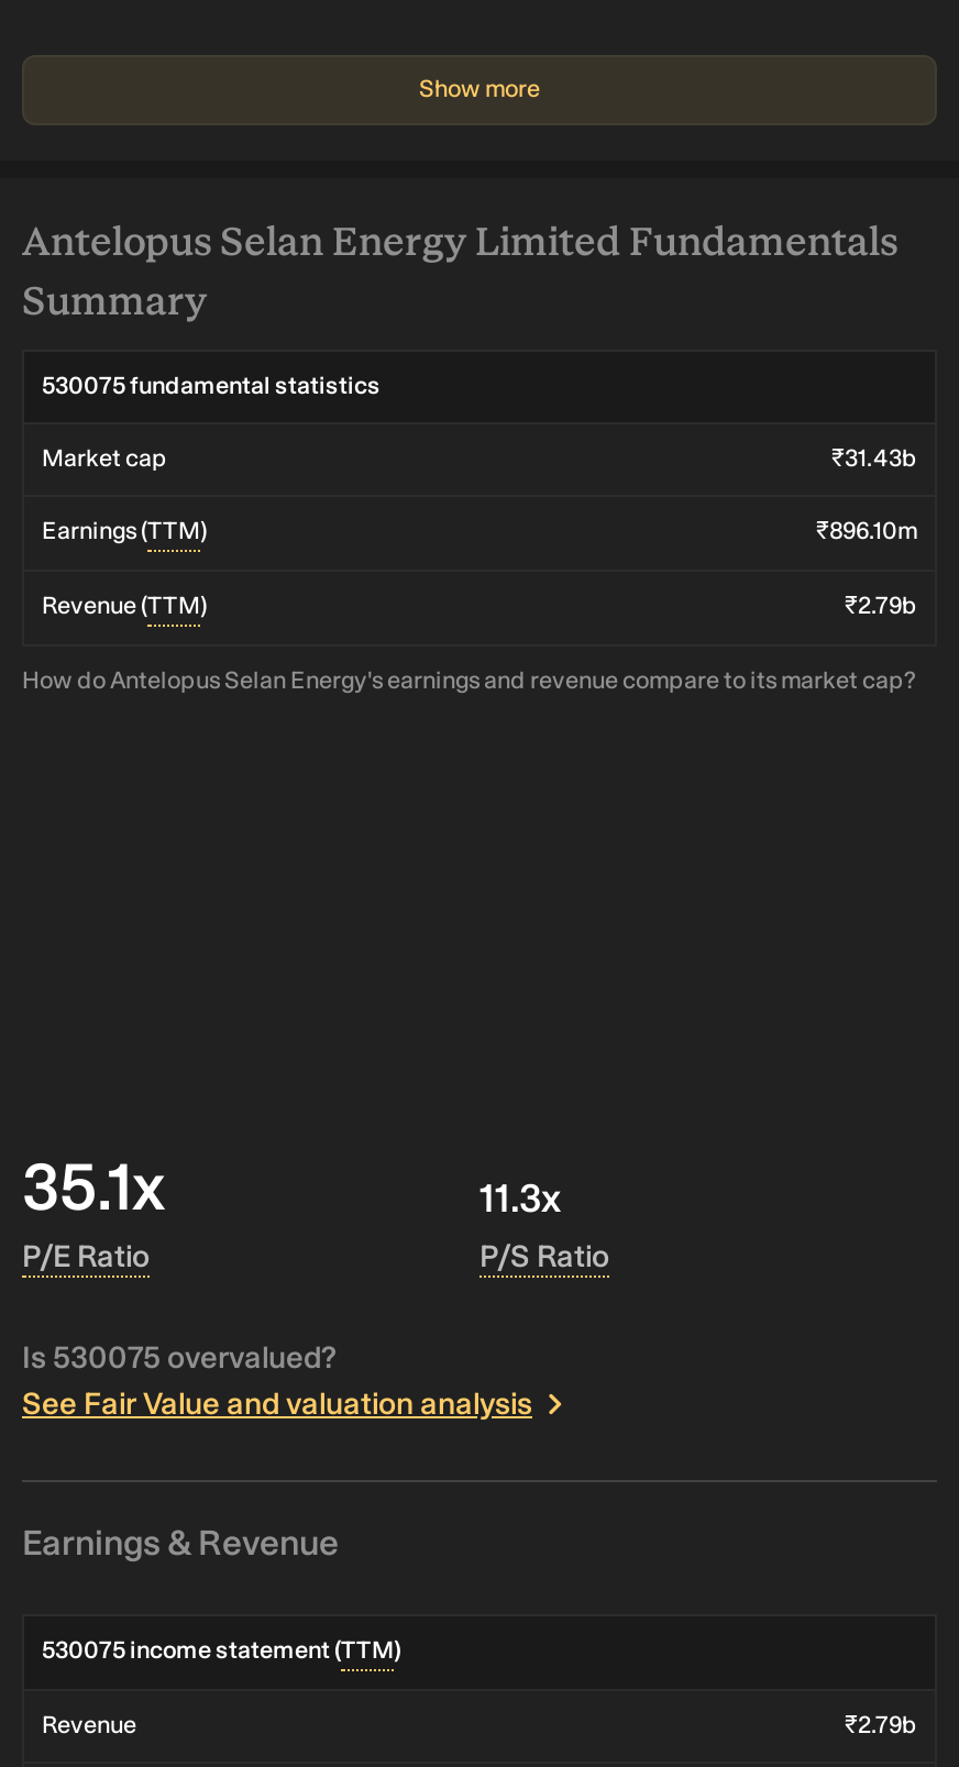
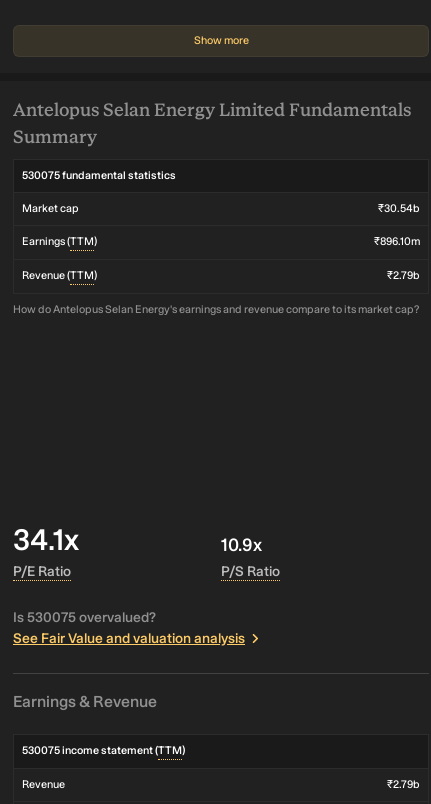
[831,444,917,472] ₹31.43b -> [378,202,420,215] ₹30.54b
[22,1147,165,1226] 35.1x -> [13,522,79,558] 34.1x
[480,1174,561,1222] 11.3x -> [221,534,262,556] 10.9x

